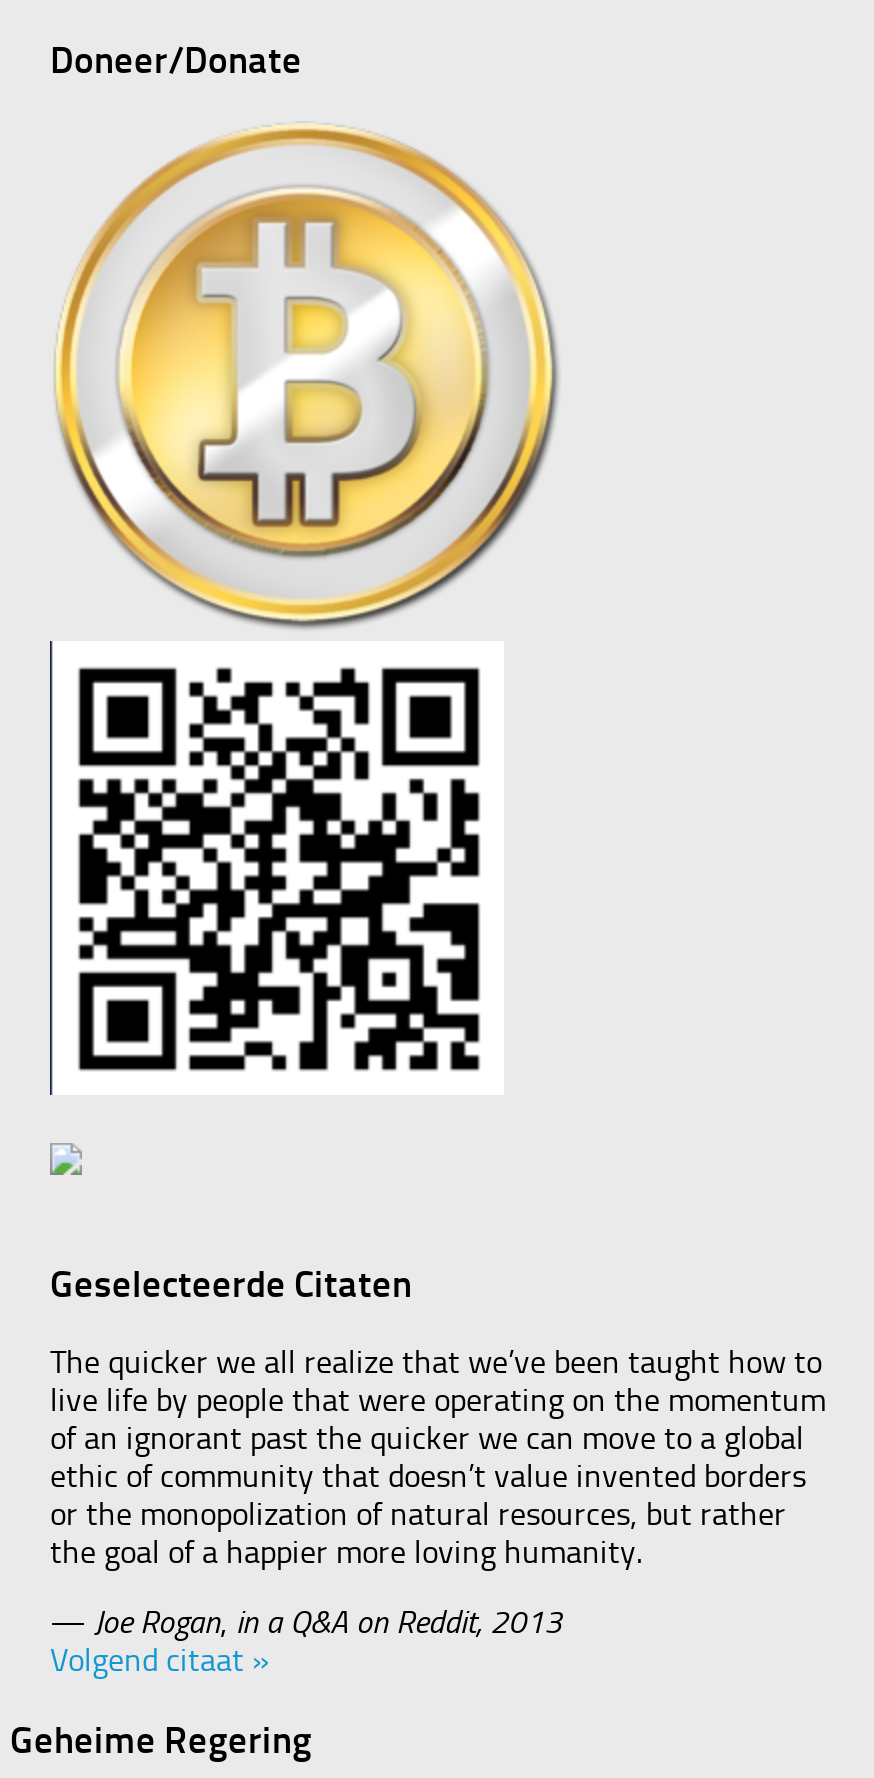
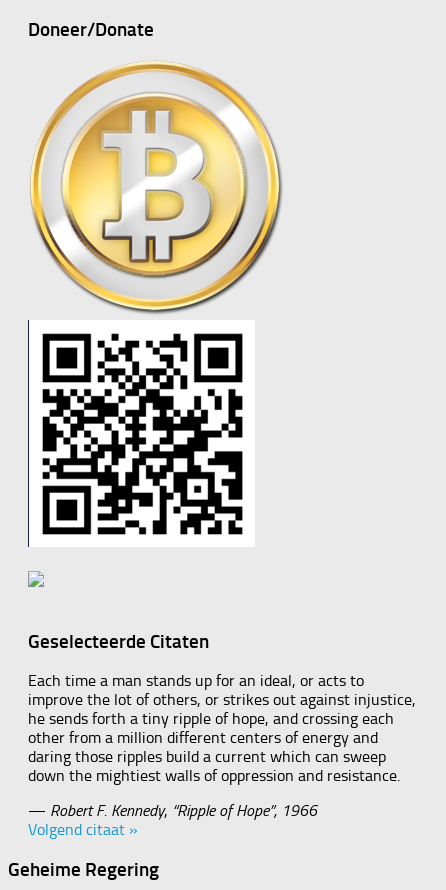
[50,1344,826,1572] The quicker we all realize that we’ve been taught how to | live life by people that were operating on the momentum | of an ignorant past the quicker we can move to a global | ethic of community that doesn’t value invented borders | or the monopolization of natural resources, but rather | the goal of a happier more loving humanity. -> [28,671,416,785] Each time a man stands up for an ideal, or acts to | improve the lot of others, or strikes out against injustice, | he sends forth a tiny ripple of hope, and crossing each | other from a million different centers of energy and | daring those ripples build a current which can sweep | down the mightiest walls of oppression and resistance.
[50,1604,562,1642] — Joe Rogan, in a Q&A on Reddit, 2013 -> [28,801,317,820] — Robert F. Kennedy, “Ripple of Hope”, 1966

